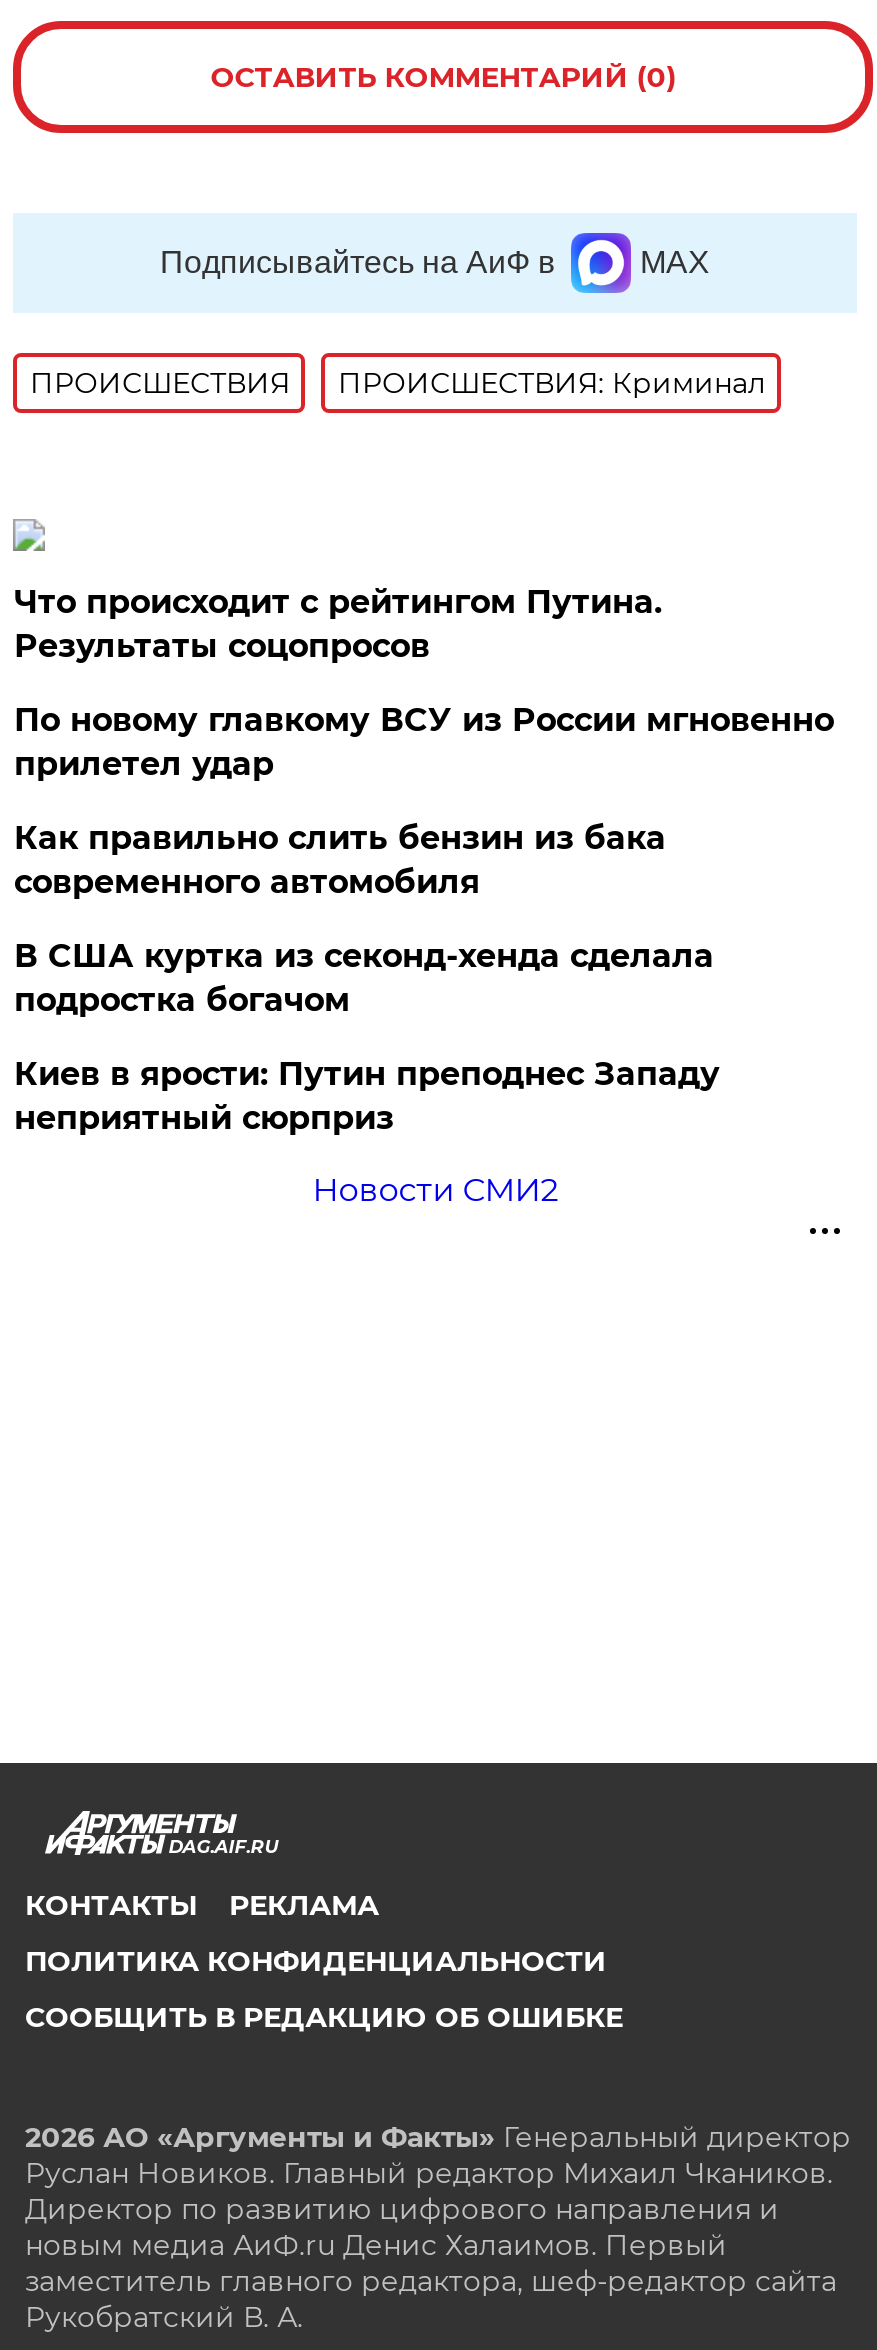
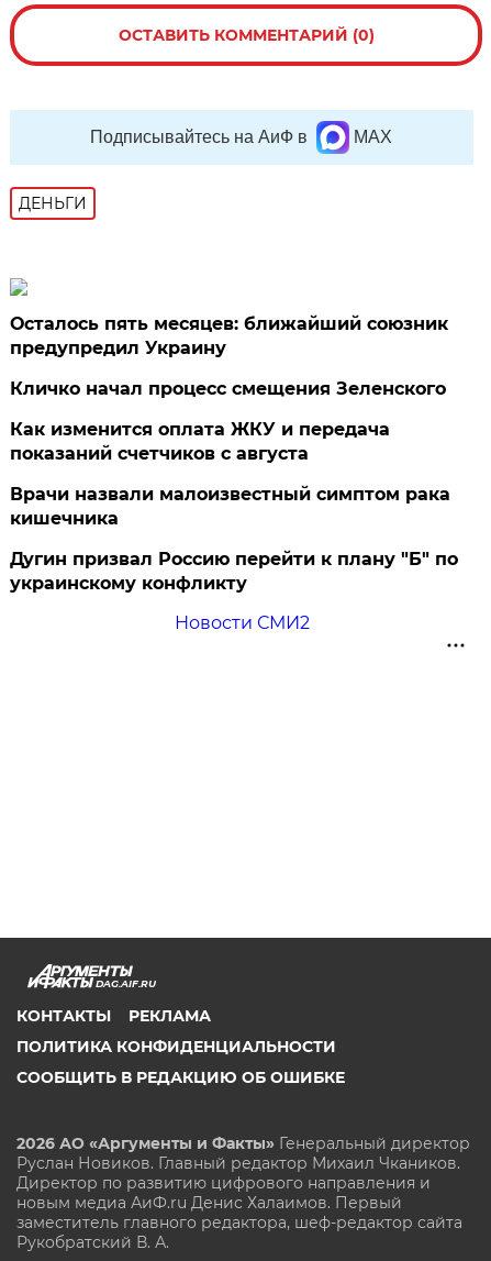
[30,364,766,400] ПРОИСШЕСТВИЯ | ПРОИСШЕСТВИЯ: Криминал -> [19,193,87,213] ДЕНЬГИ
[14,582,662,664] Что происходит с рейтингом Путина. | Результаты соцопросов -> [10,313,449,358] Осталось пять месяцев: ближайший союзник | предупредил Украину
[14,700,834,782] По новому главкому ВСУ из России мгновенно | прилетел удар -> [10,378,446,399] Кличко начал процесс смещения Зеленского
[14,818,666,900] Как правильно слить бензин из бака | современного автомобиля -> [10,418,390,464] Как изменится оплата ЖКУ и передача | показаний счетчиков с августа
[14,936,714,1018] В США куртка из секонд-хенда сделала | подростка богачом -> [10,483,451,528] Врачи назвали малоизвестный симптом рака | кишечника
[14,1054,720,1136] Киев в ярости: Путин преподнес Западу | неприятный сюрприз -> [10,548,458,593] Дугин призвал Россию перейти к плану "Б" по | украинскому конфликту

